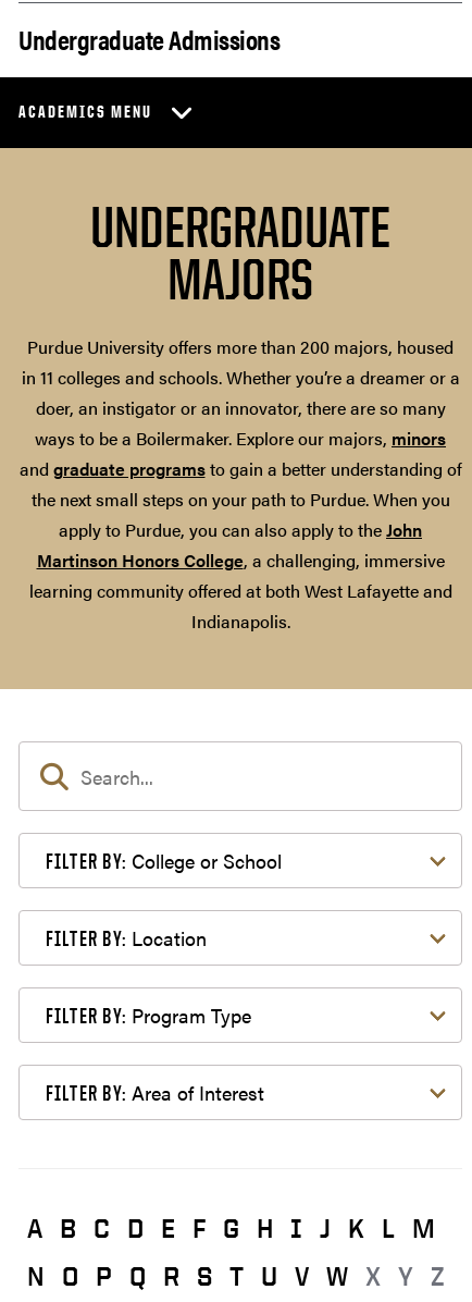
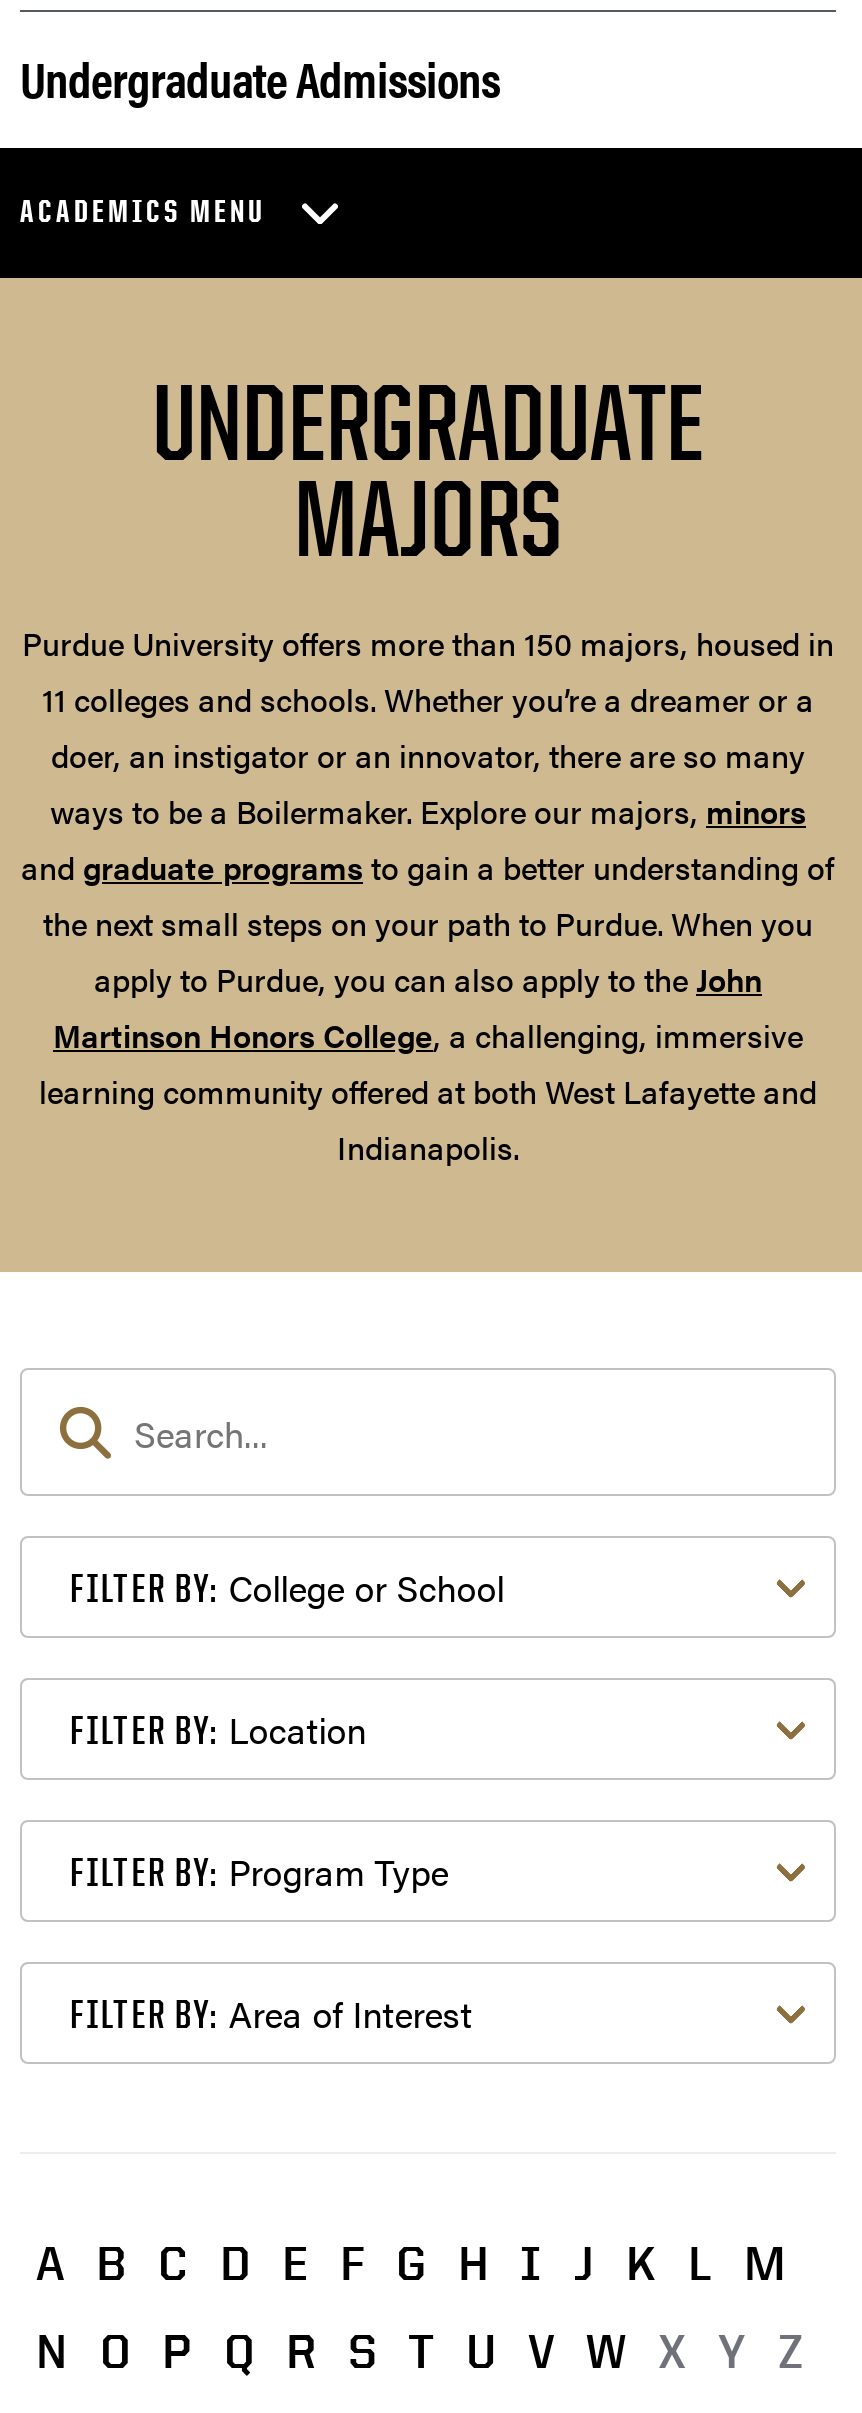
[21,334,459,390] Purdue University offers more than 200 majors, housed | in 11 colleges and schools. Whether you’re a dreamer or a -> [22,620,834,722] Purdue University offers more than 150 majors, housed in | 11 colleges and schools. Whether you’re a dreamer or a

